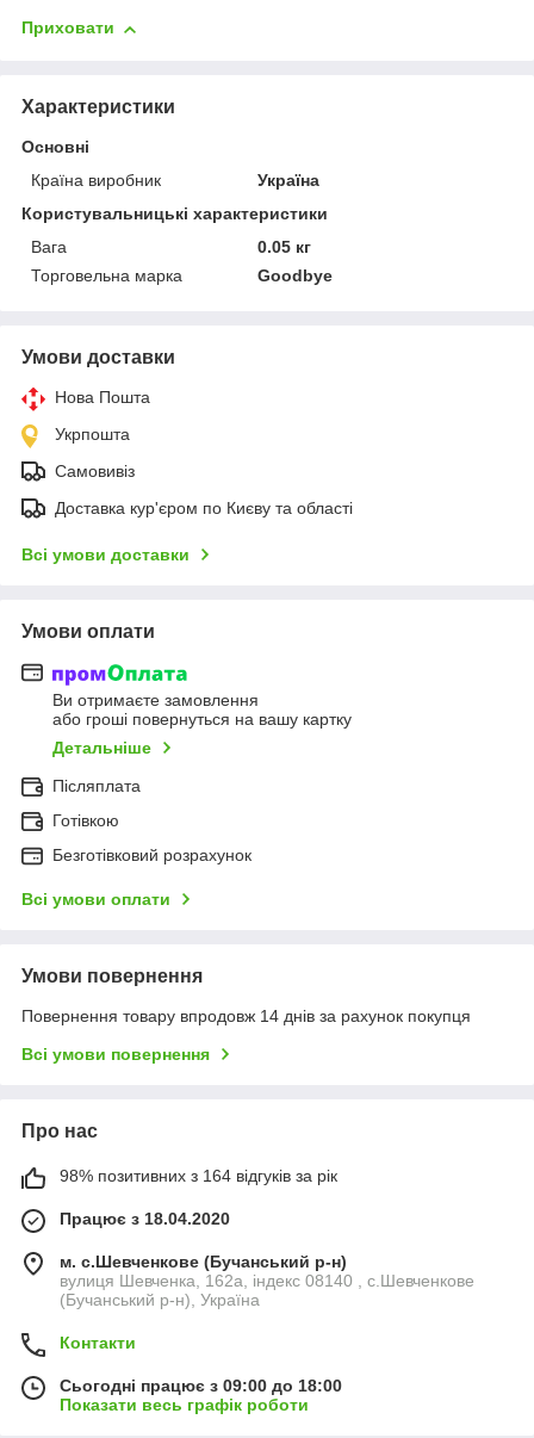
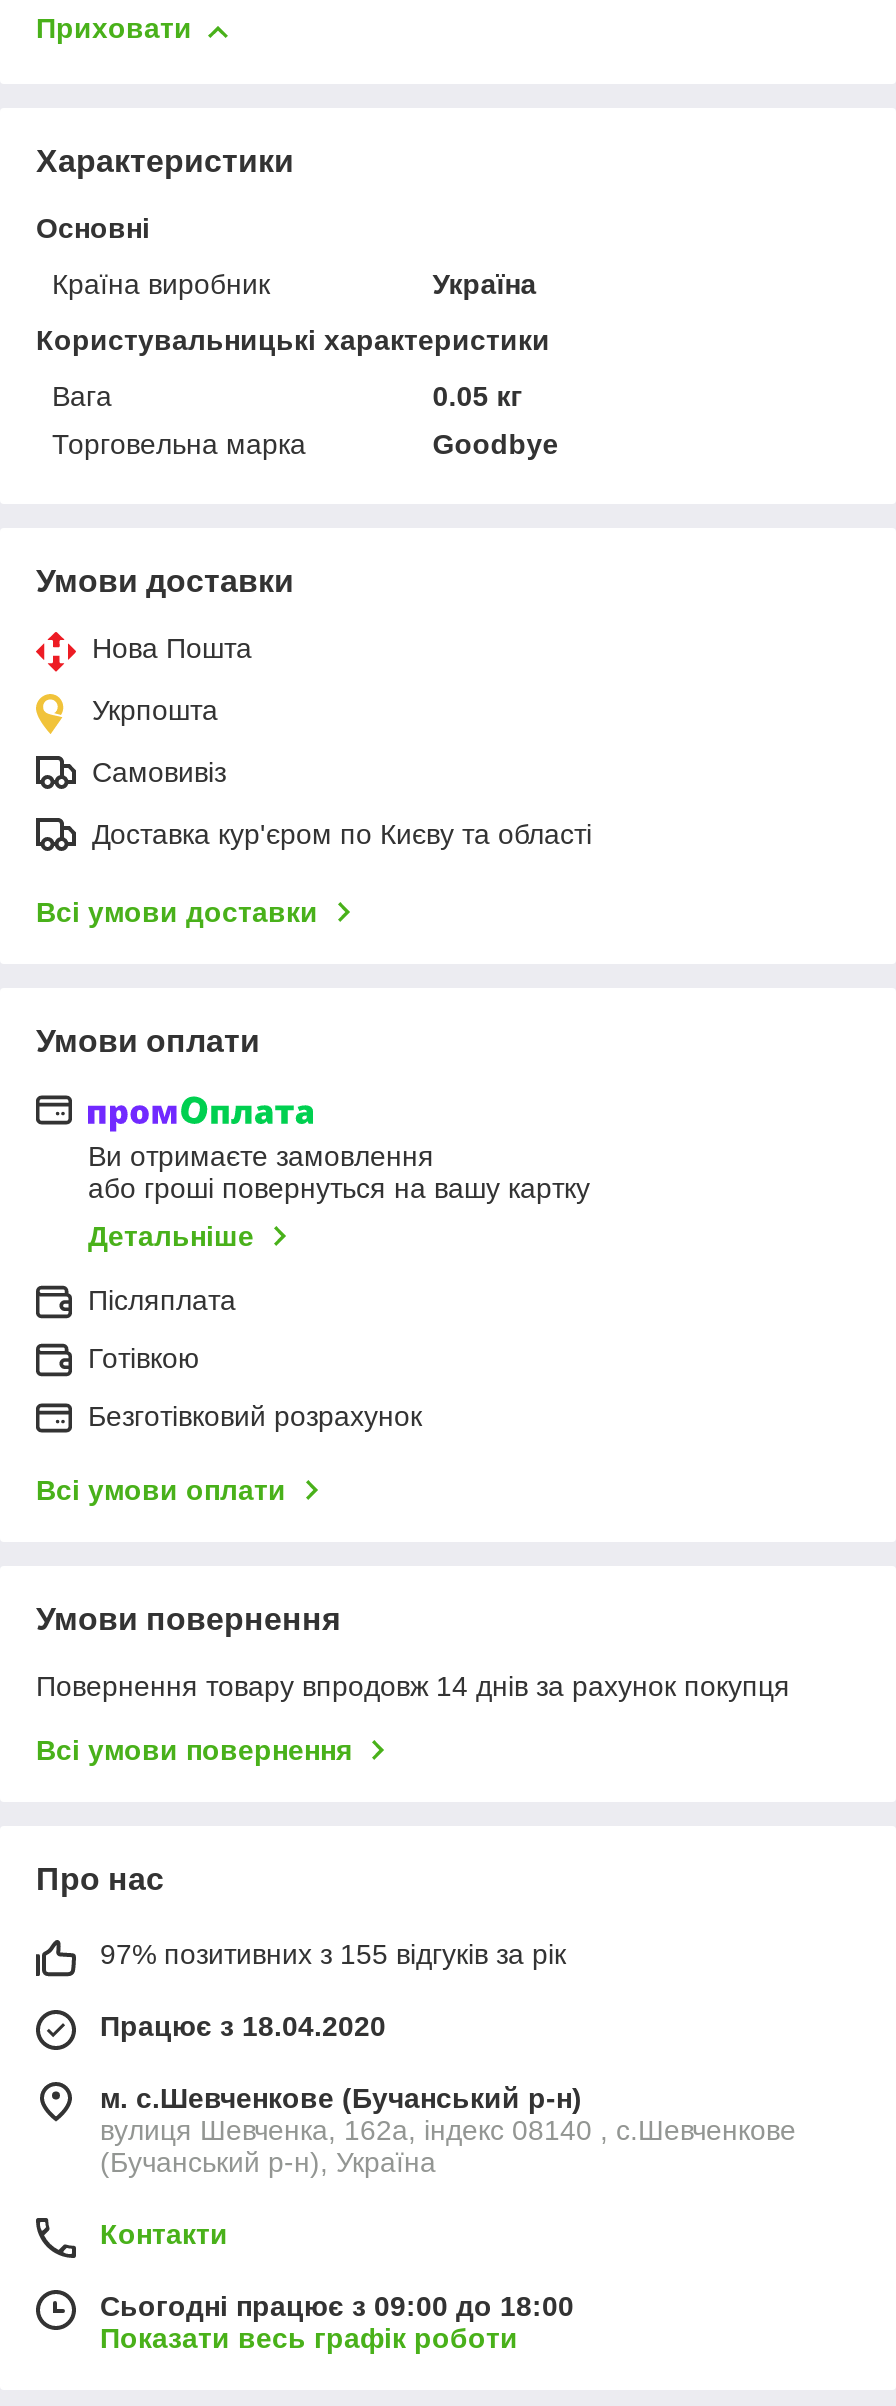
[60,1166,337,1185] 98% позитивних з 164 відгуків за рік -> [100,1938,566,1970] 97% позитивних з 155 відгуків за рік

